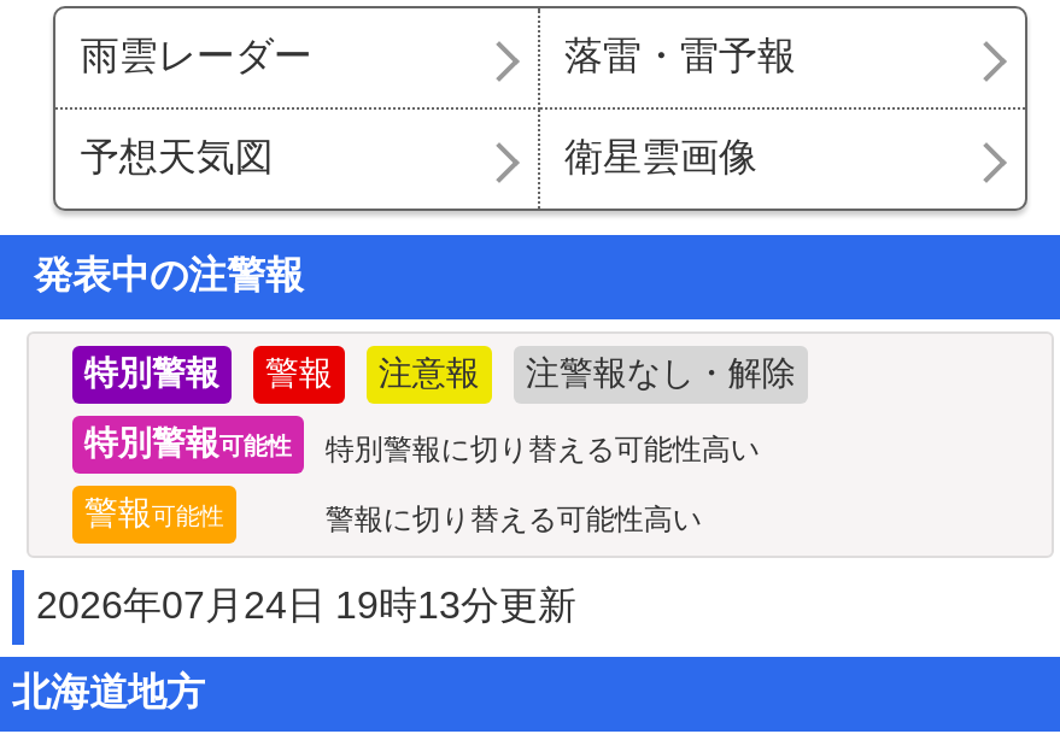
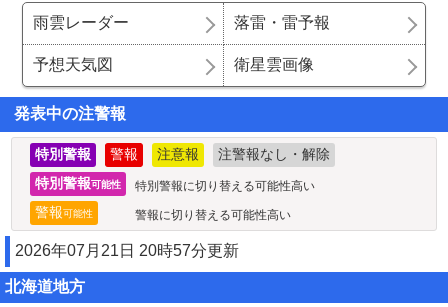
[36,585,576,626] 2026年07月24日 19時13分更新 -> [15,242,239,259] 2026年07月21日 20時57分更新

